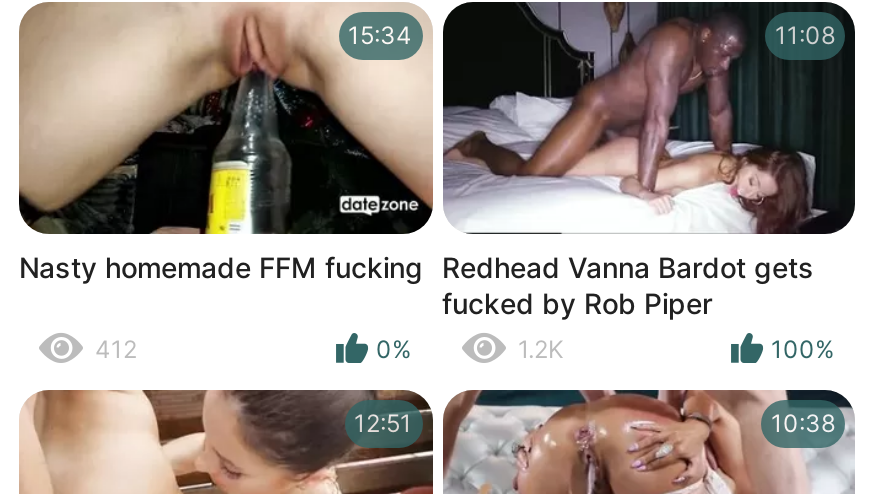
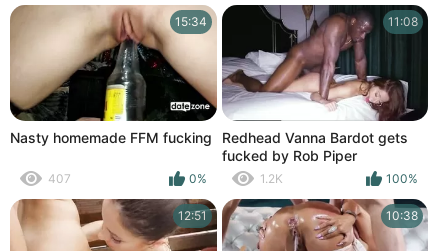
[95,335,137,365] 412 -> [48,171,71,186] 407

